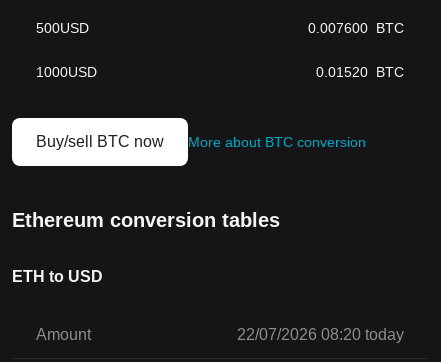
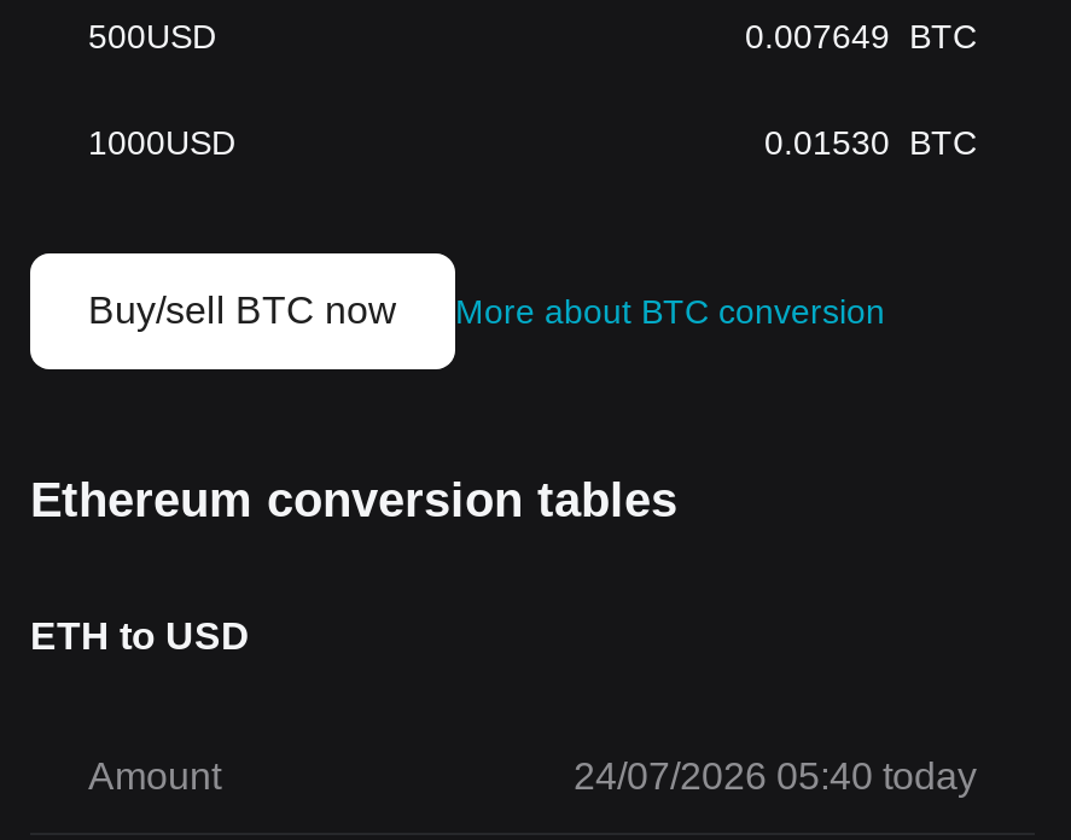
[308,20,404,36] 0.007600 BTC -> [745,17,977,56] 0.007649 BTC
[316,64,404,80] 0.01520 BTC -> [764,123,977,162] 0.01530 BTC
[237,326,404,343] 22/07/2026 08:20 today -> [574,756,977,797] 24/07/2026 05:40 today

